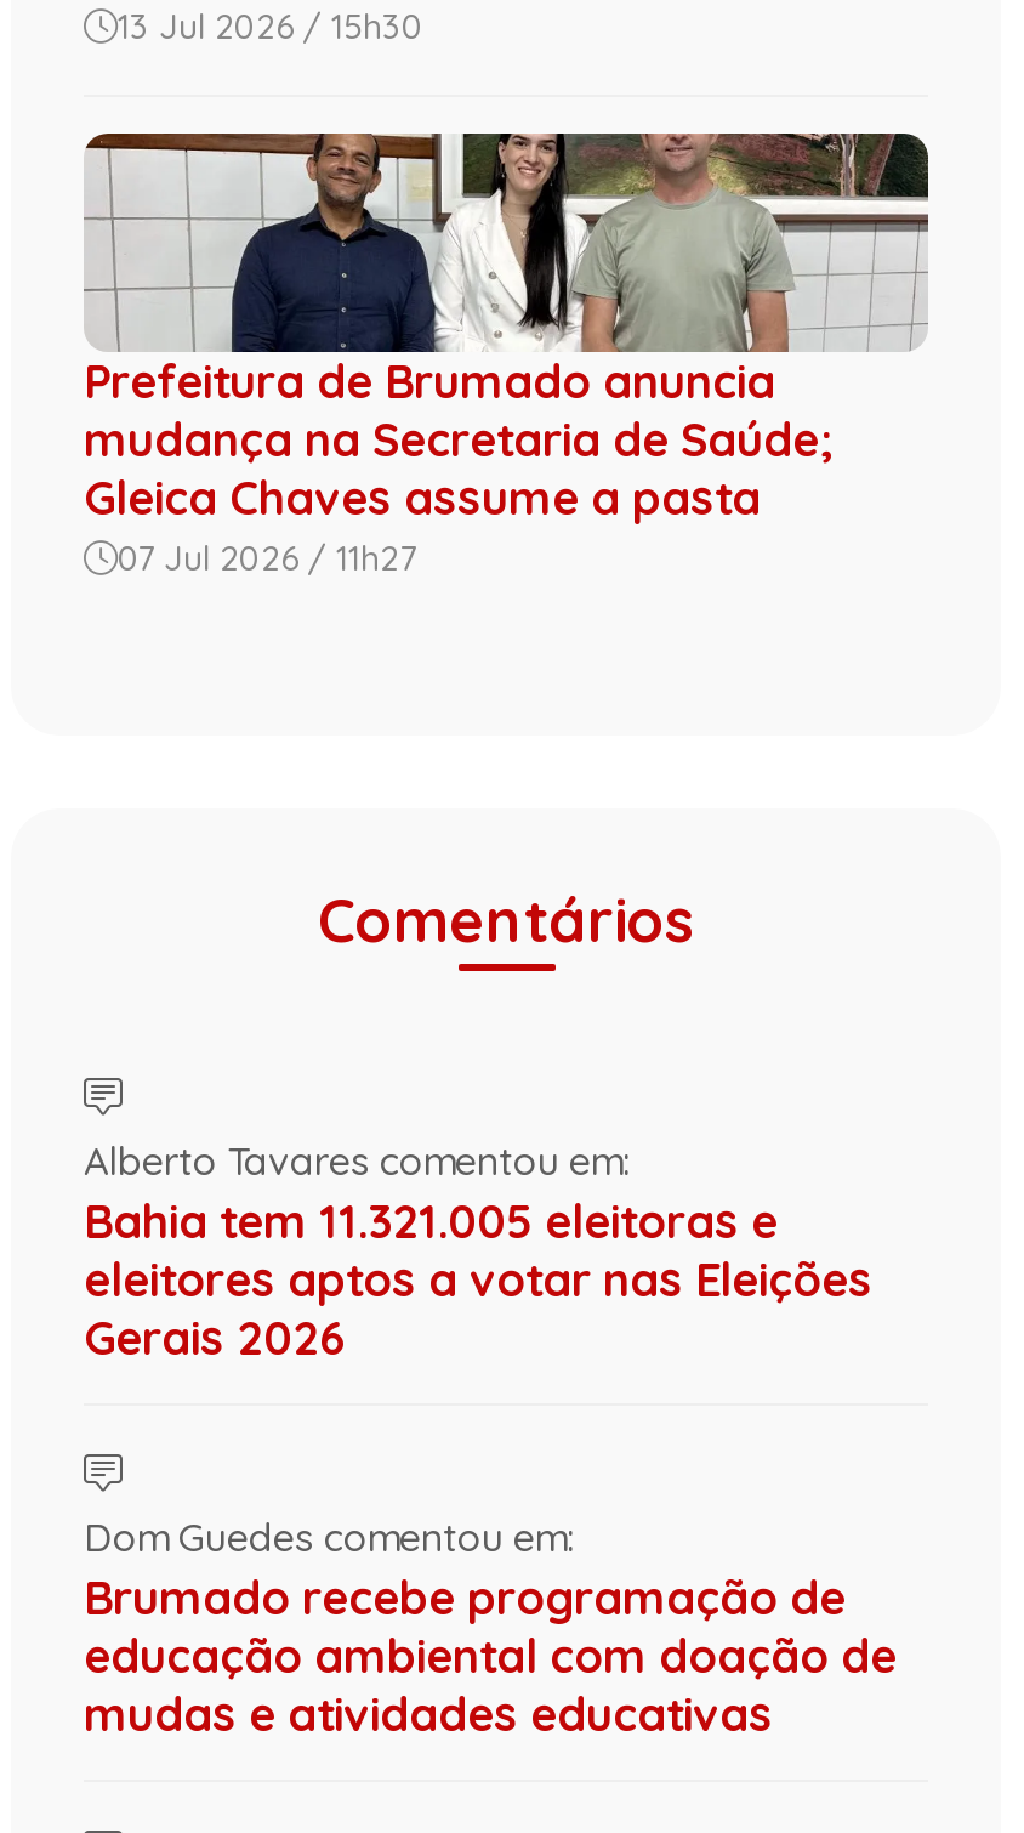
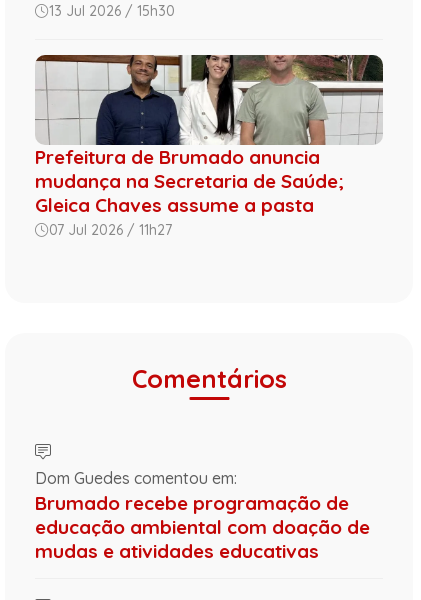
[84,1135,872,1366] Alberto Tavares comentou em: | Bahia tem 11.321.005 eleitoras e | eleitores aptos a votar nas Eleições | Gerais 2026 -> none

